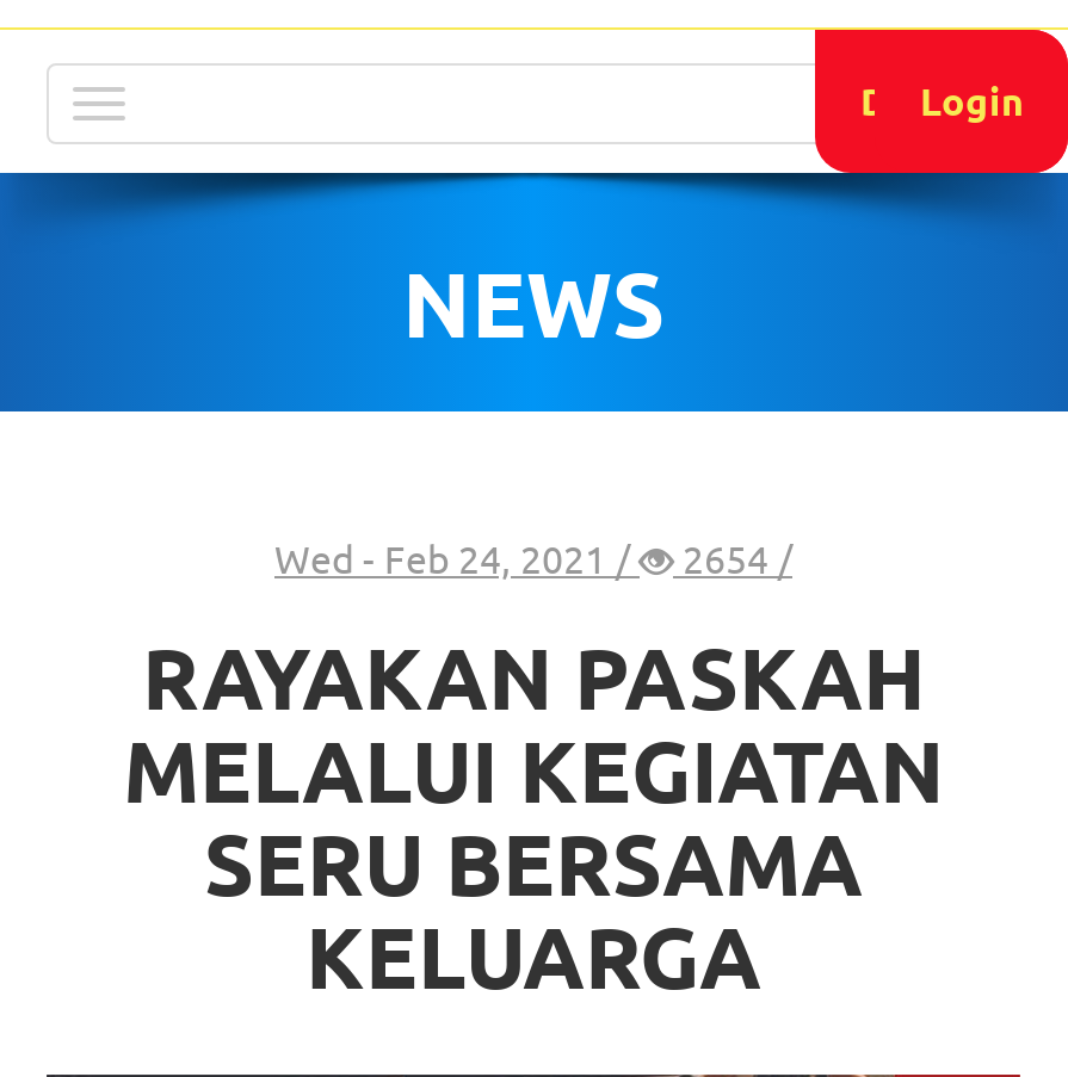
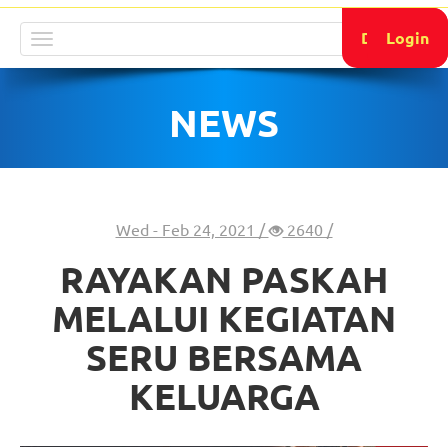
[274,534,792,581] Wed - Feb 24, 2021 / 2654 / -> [115,219,332,239] Wed - Feb 24, 2021 / 2640 /

